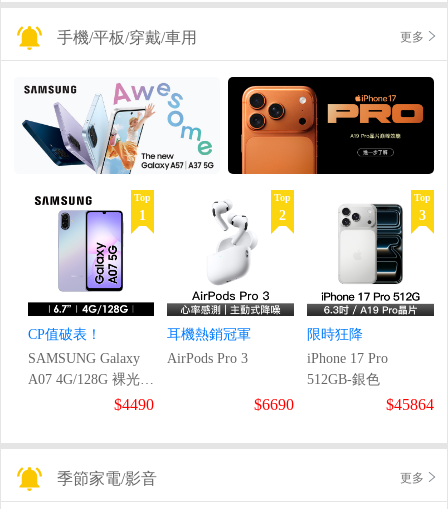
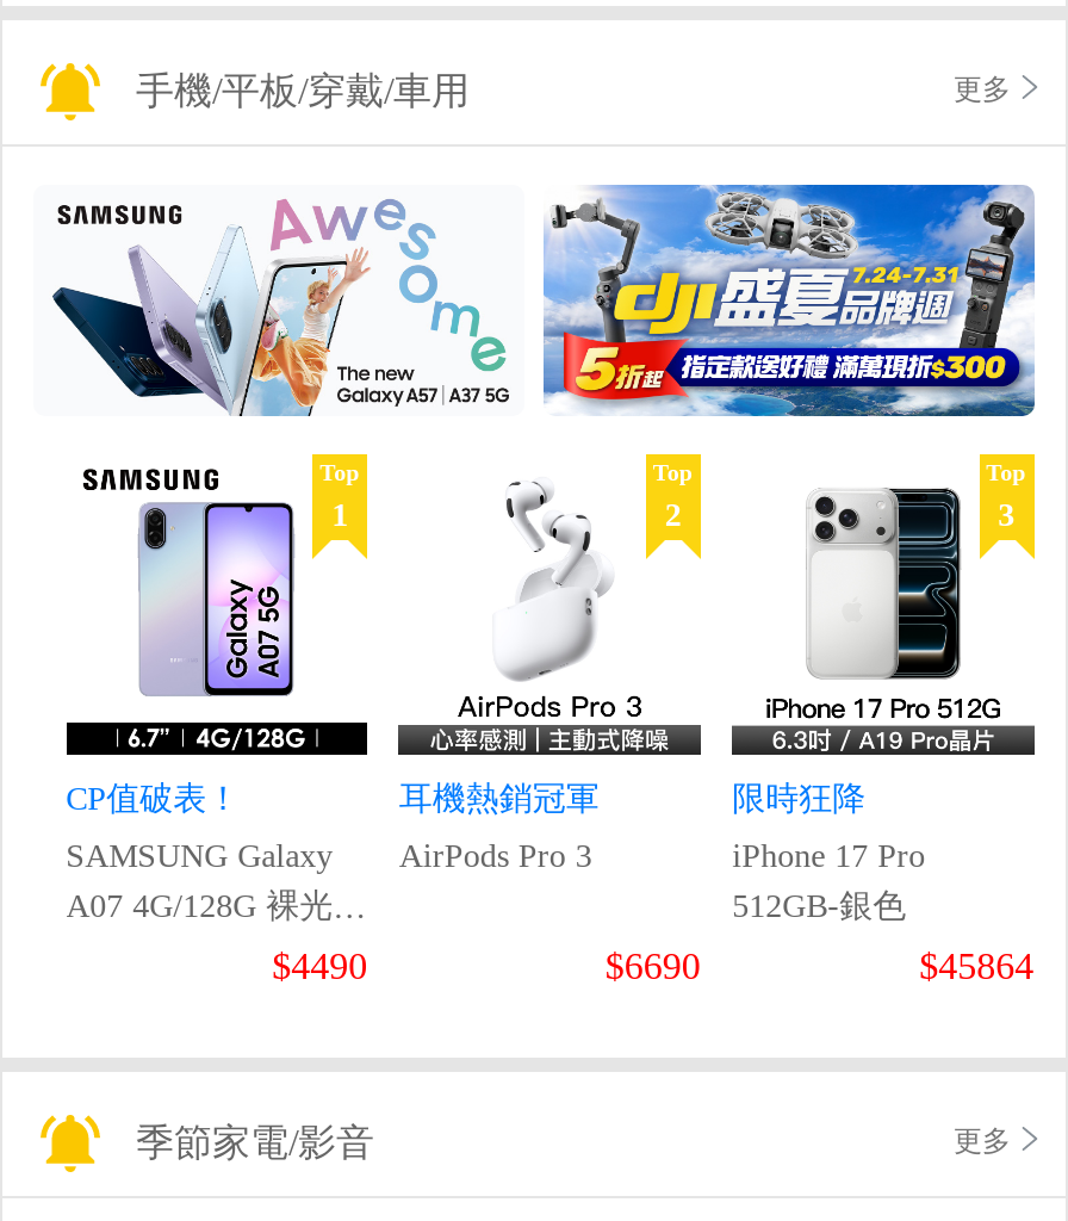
[227,76,435,175] [image] -> [541,182,1037,419] [image]

